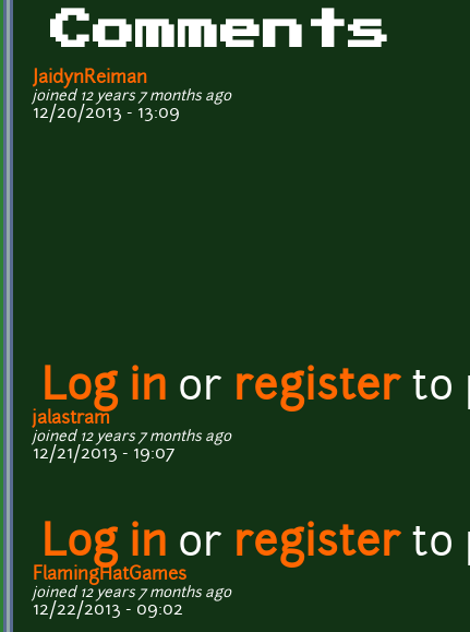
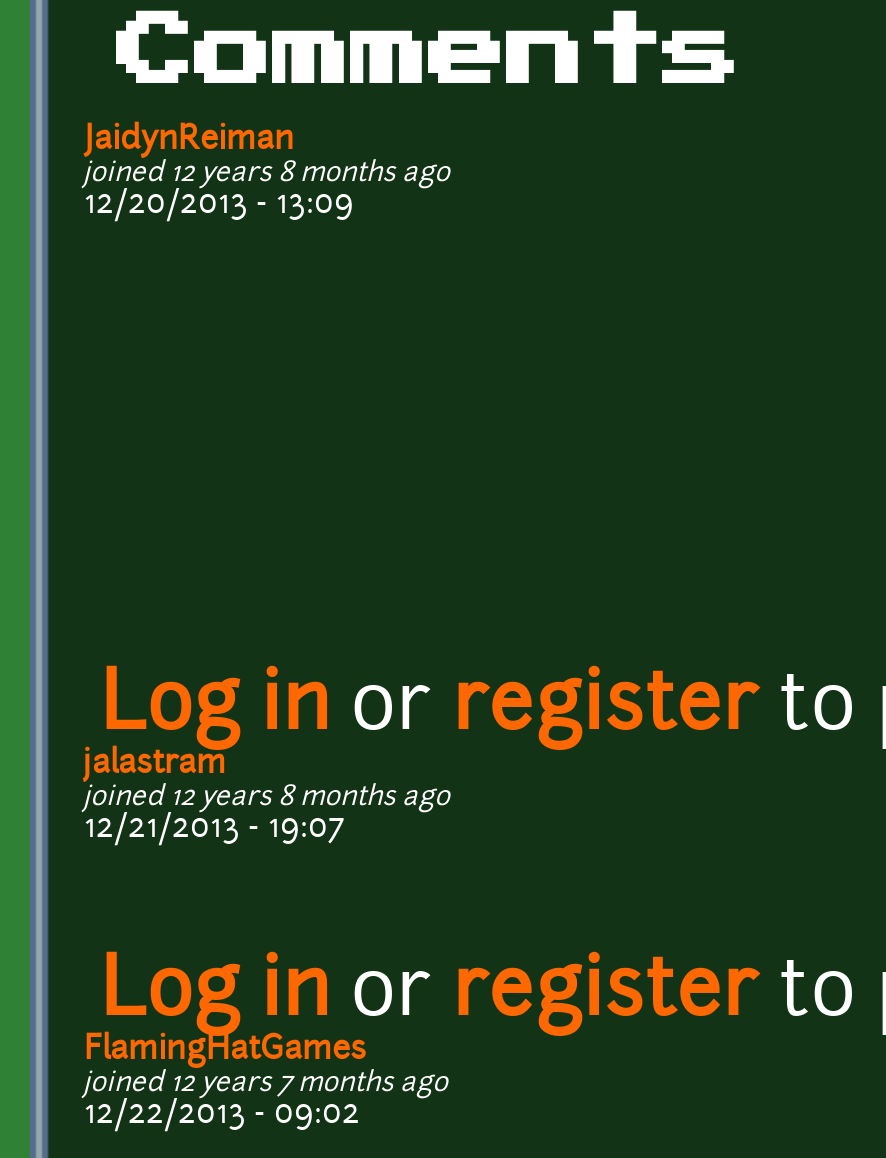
[33,89,231,103] joined 12 years 7 months ago -> [84,161,450,187] joined 12 years 8 months ago
[33,430,231,444] joined 12 years 7 months ago -> [84,785,450,811] joined 12 years 8 months ago

